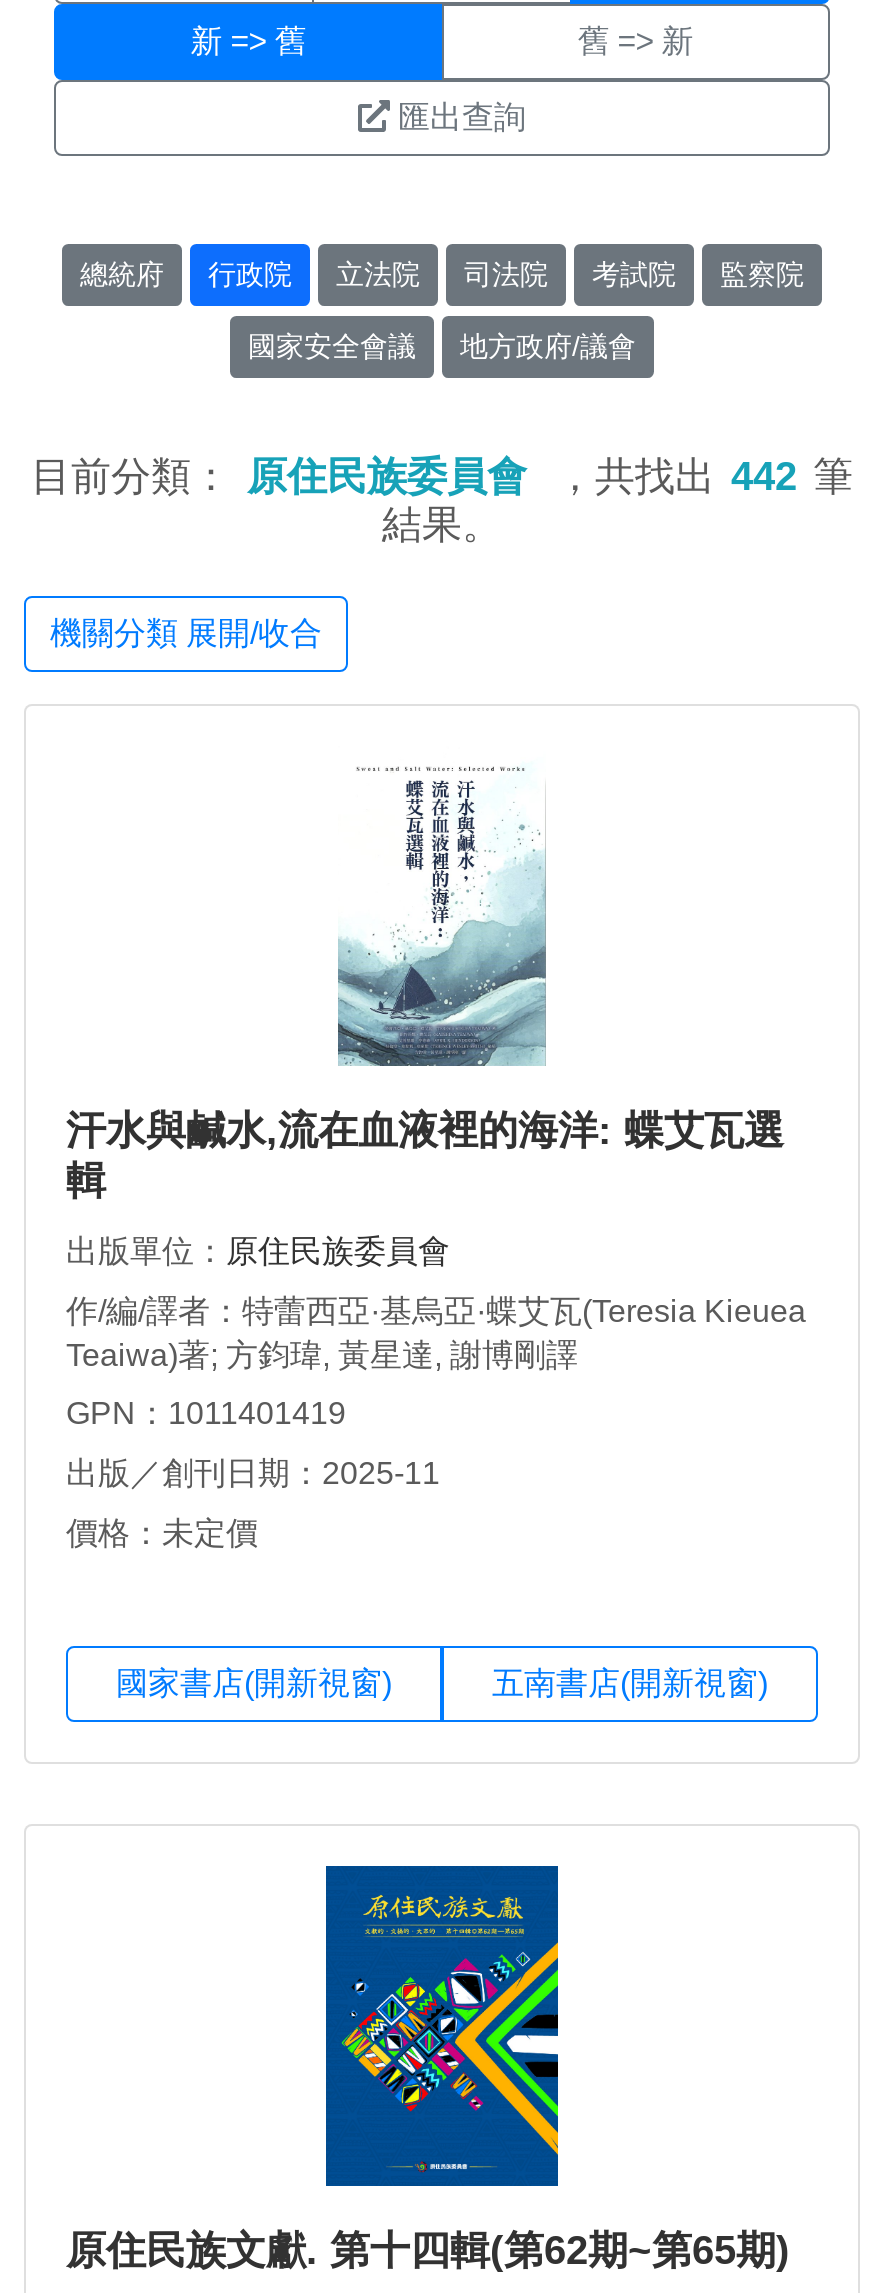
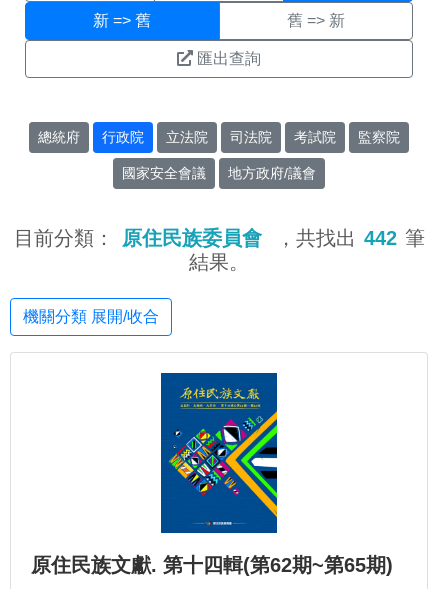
[66,746,806,1550] [image] | 汗水與鹹水,流在血液裡的海洋: 蝶艾瓦選 | 輯 | 出版單位：原住民族委員會 | 作/編/譯者：特蕾西亞·基烏亞·蝶艾瓦(Teresia Kieuea | Teaiwa)著; 方鈞瑋, 黃星達, 謝博剛譯 | GPN：1011401419 | 出版／創刊日期：2025-11 | 價格：未定價 -> none
[116,1666,768,1700] 國家書店(開新視窗) | 五南書店(開新視窗) -> none

